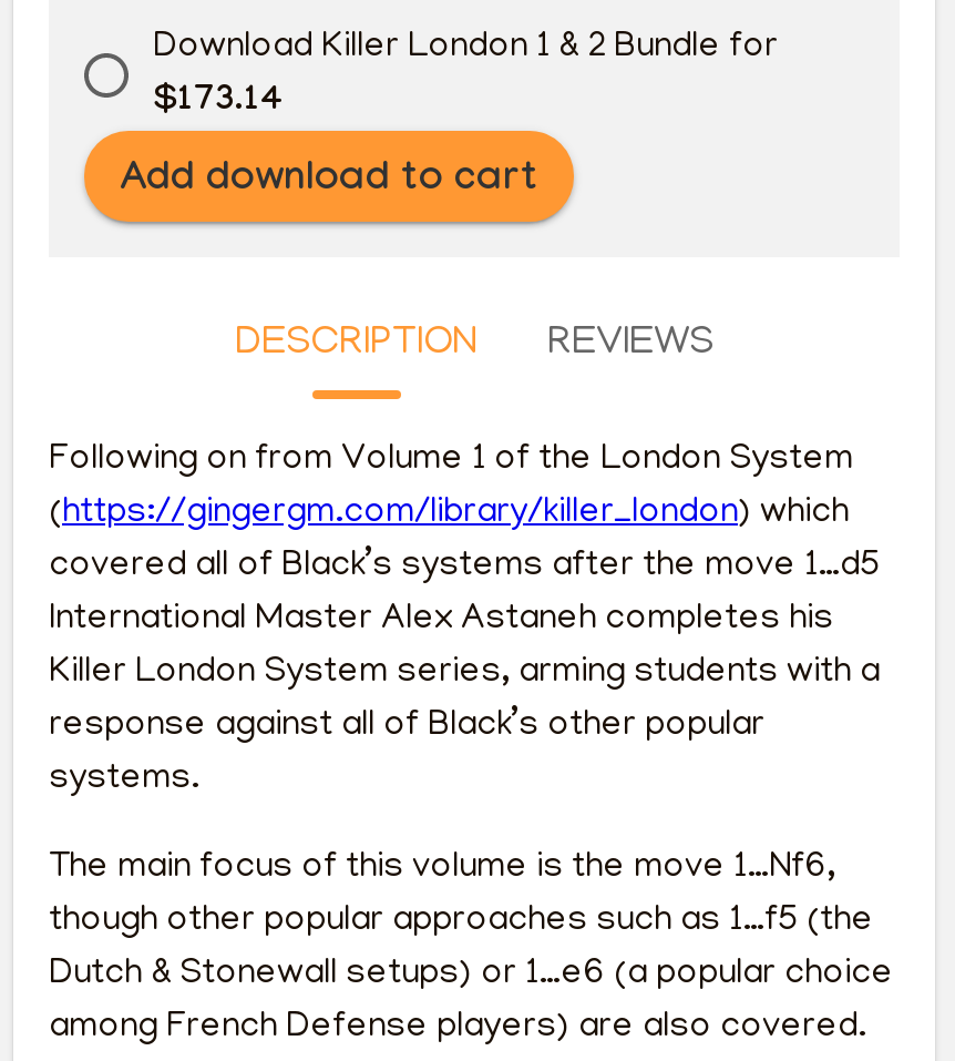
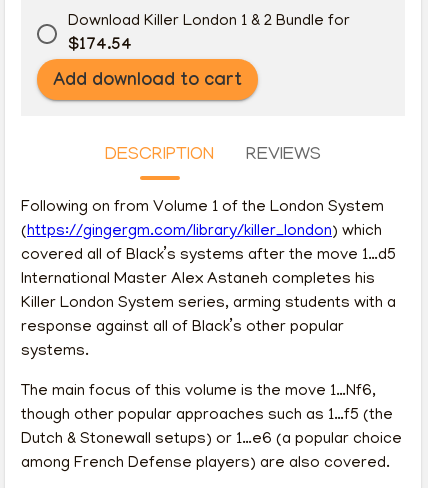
[153,81,284,123] $173.14 -> [68,36,132,55] $174.54

